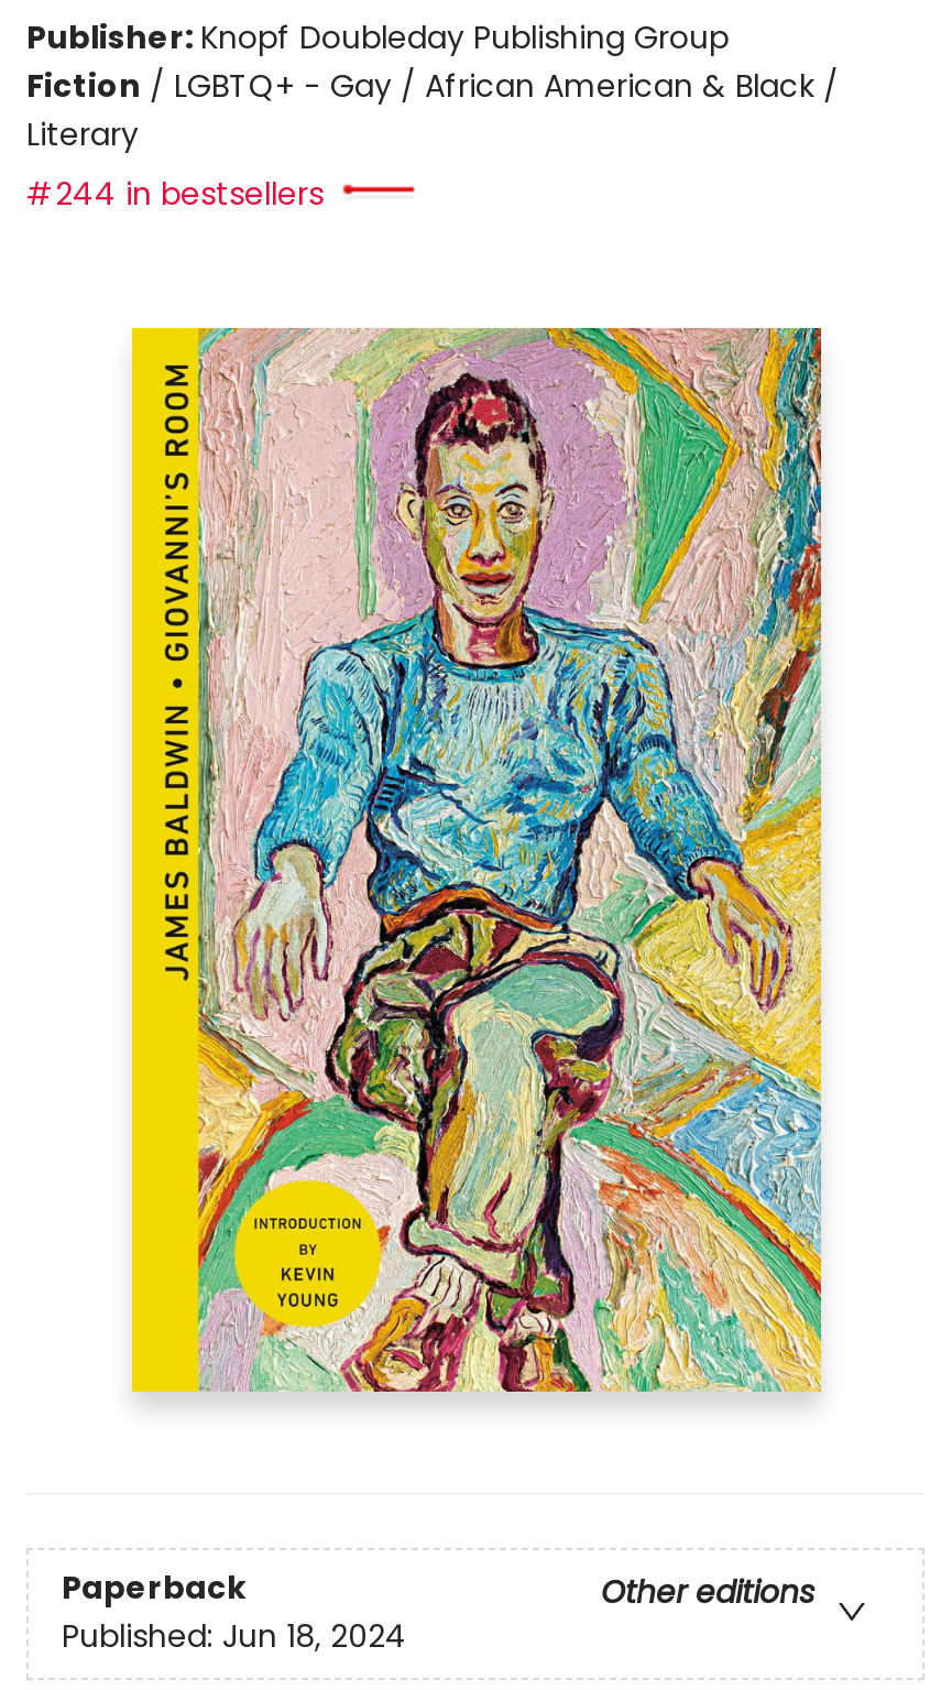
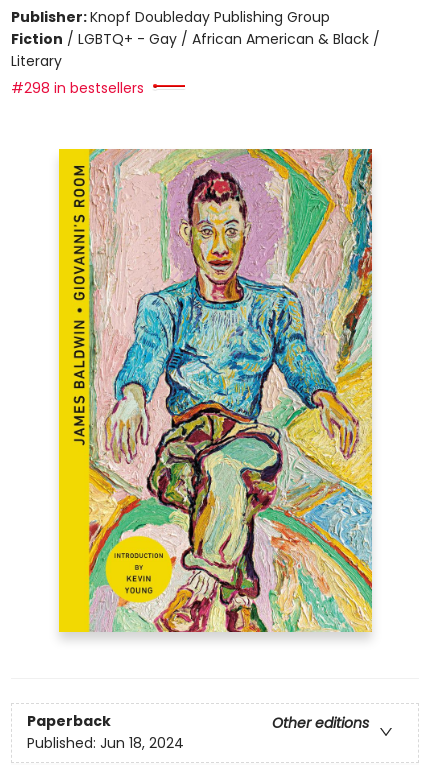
[26,172,324,216] #244 in bestsellers -> [11,78,144,98] #298 in bestsellers

